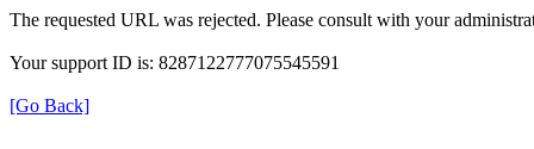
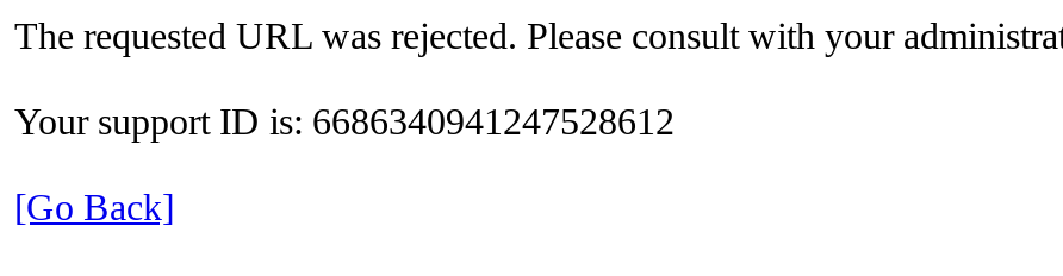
[10,52,340,73] Your support ID is: 8287122777075545591 -> [14,101,675,142] Your support ID is: 6686340941247528612

